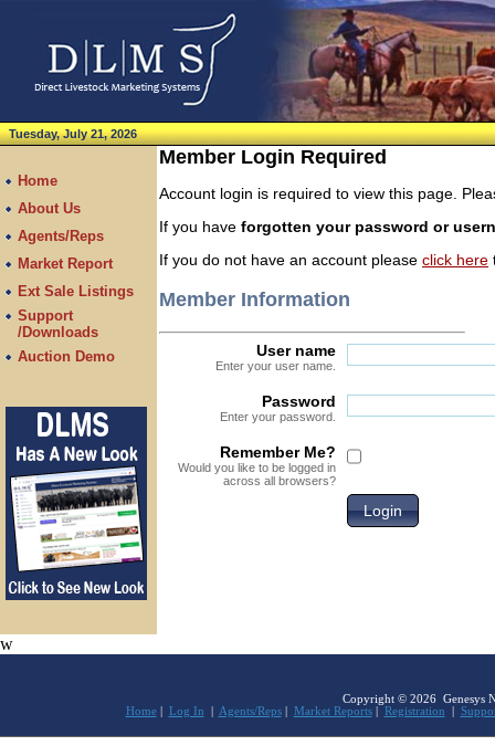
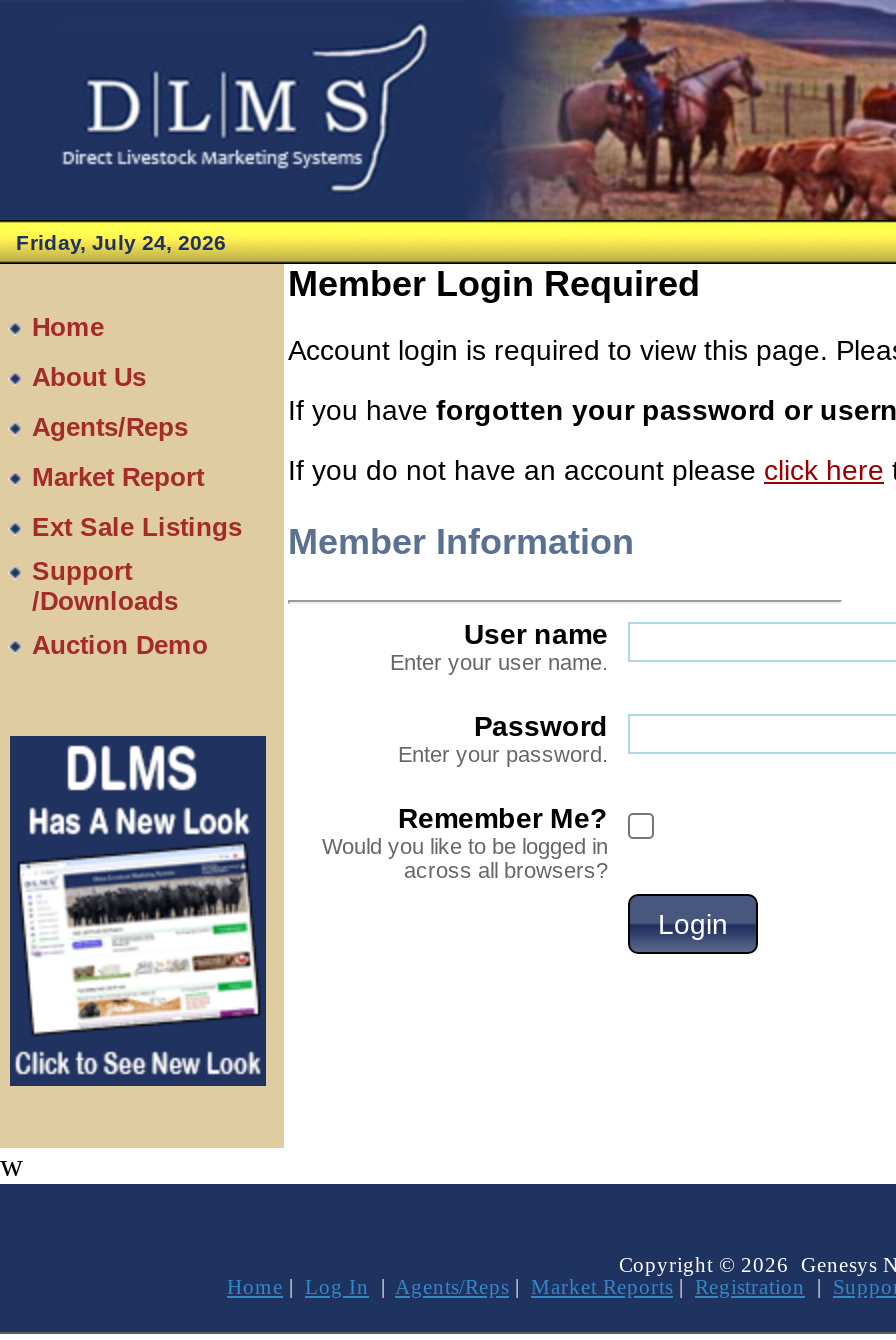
[9,127,137,140] Tuesday, July 21, 2026 -> [16,230,226,254] Friday, July 24, 2026

